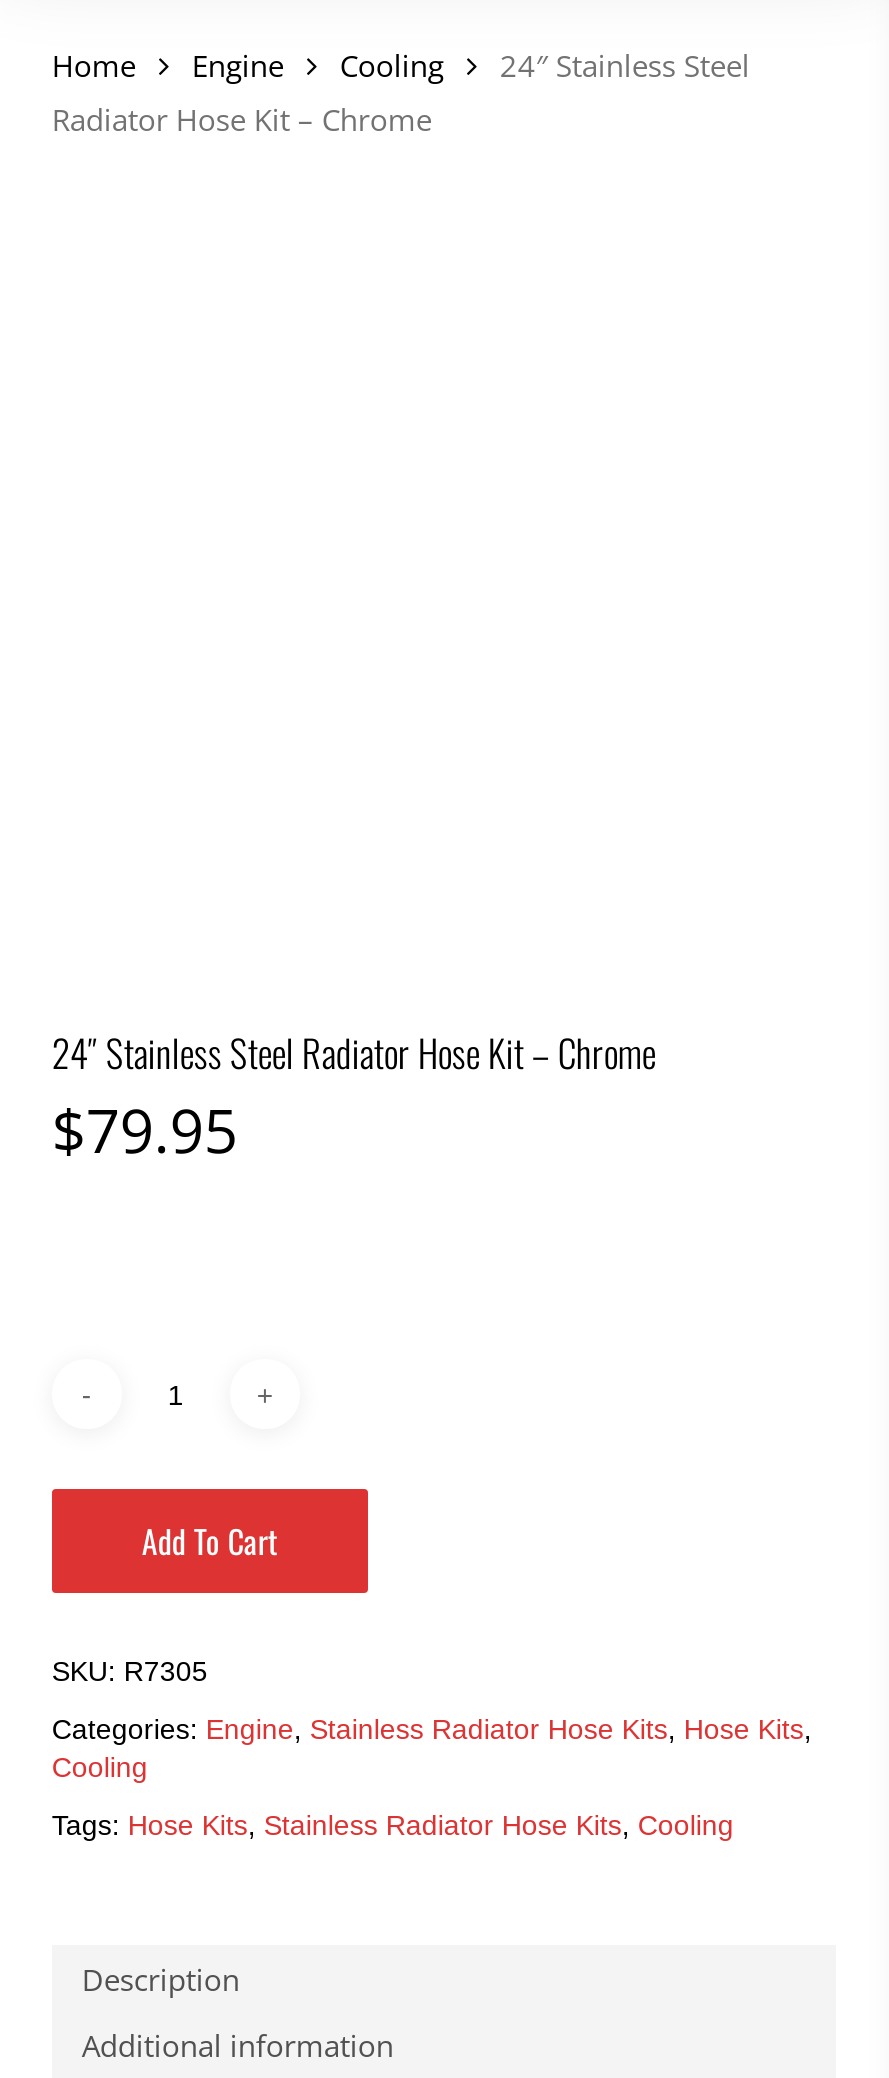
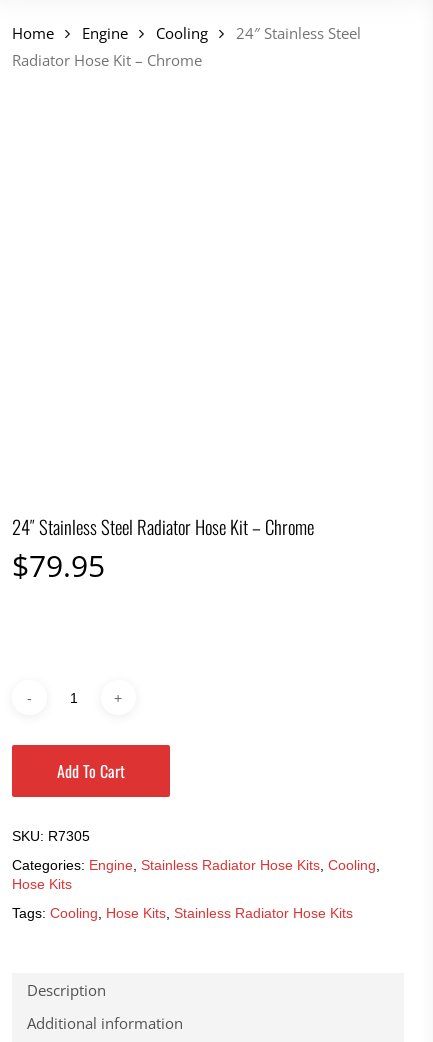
[52,1713,812,1783] Categories: Engine, Stainless Radiator Hose Kits, Hose Kits, | Cooling -> [12,857,380,892] Categories: Engine, Stainless Radiator Hose Kits, Cooling, | Hose Kits
[52,1809,734,1841] Tags: Hose Kits, Stainless Radiator Hose Kits, Cooling -> [12,905,353,921] Tags: Cooling, Hose Kits, Stainless Radiator Hose Kits

